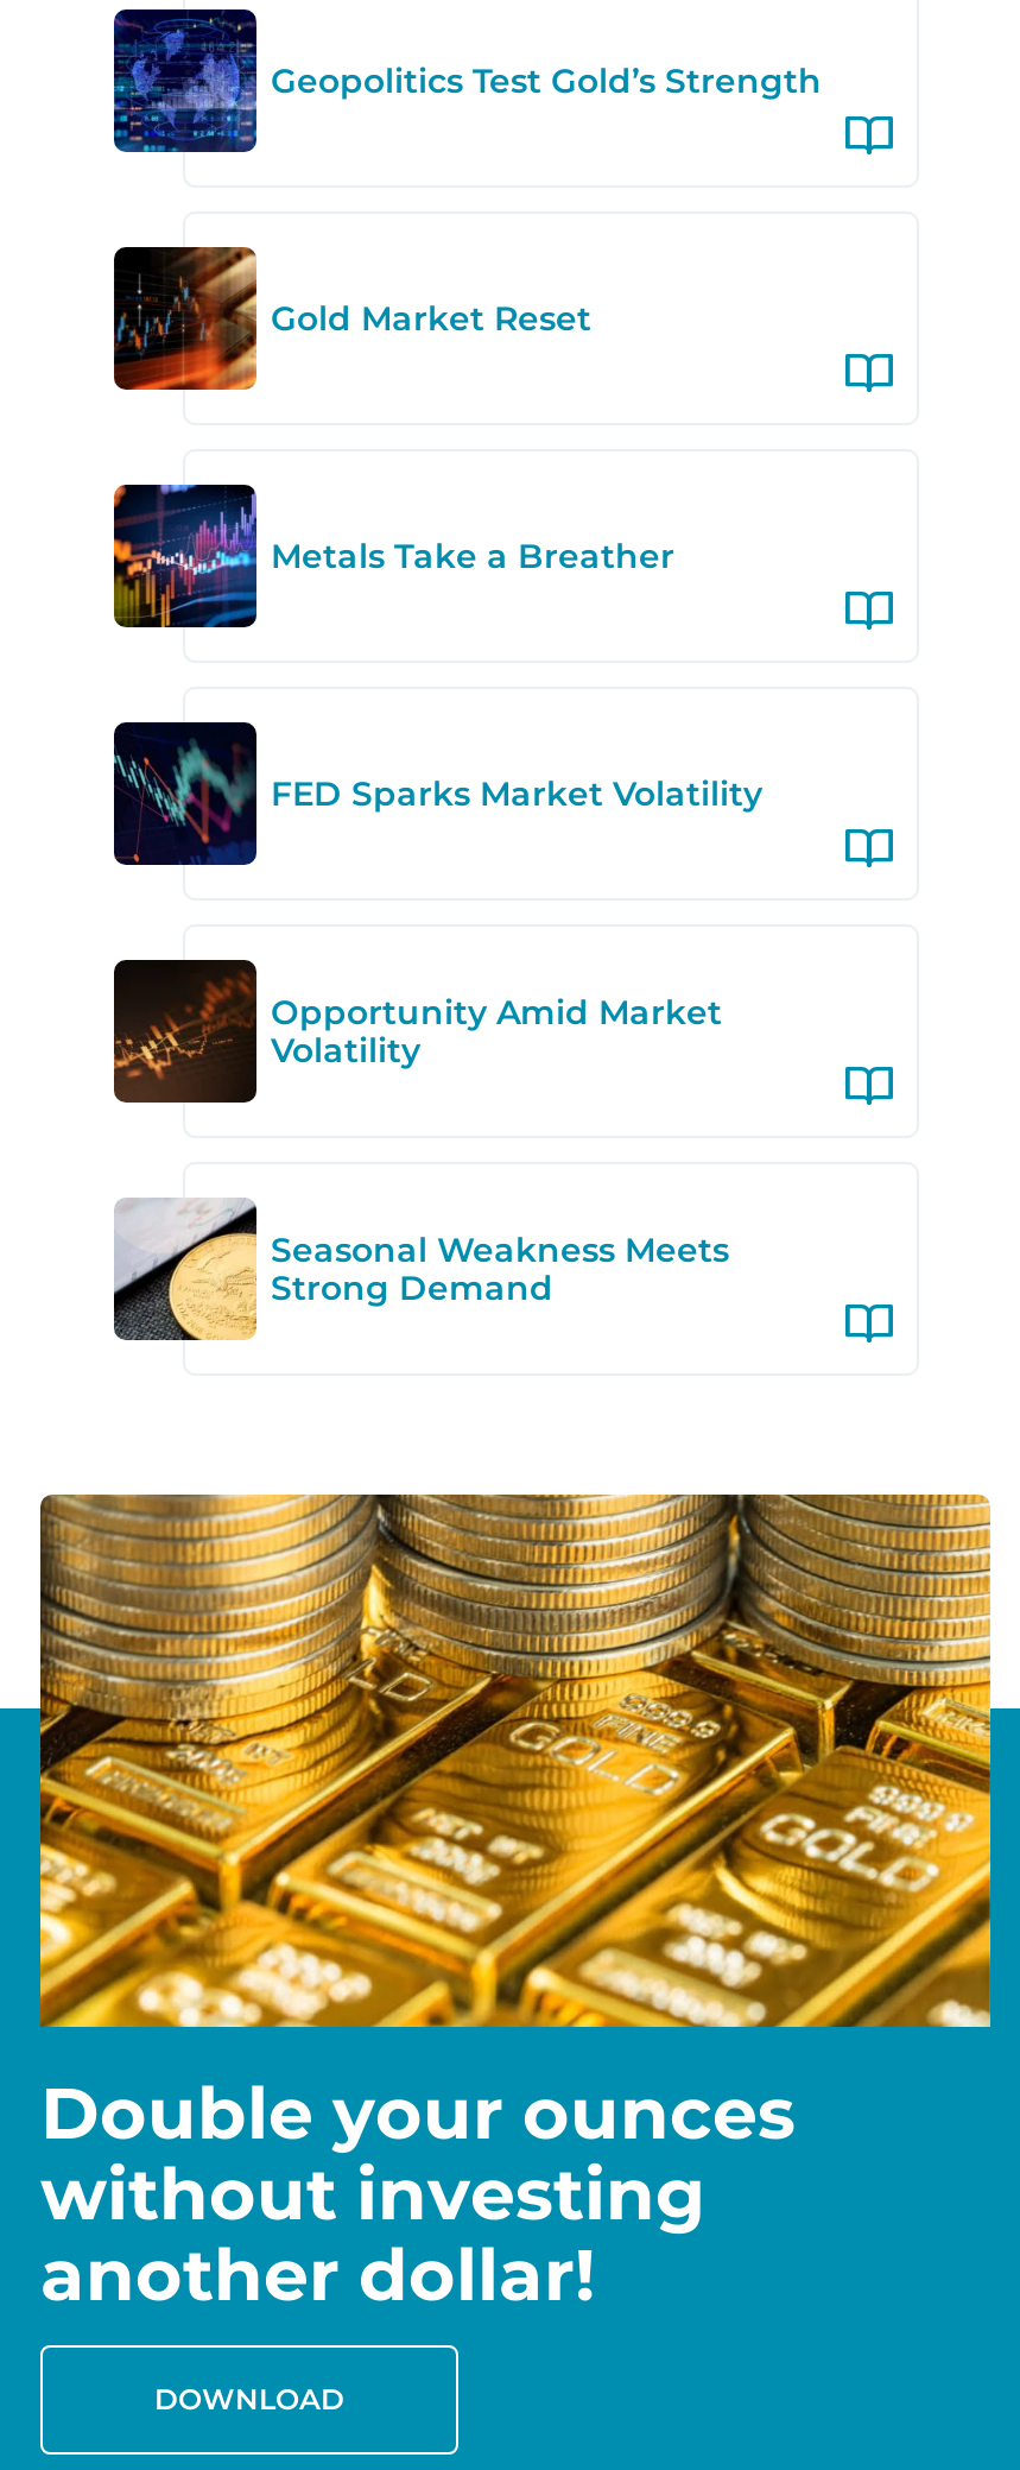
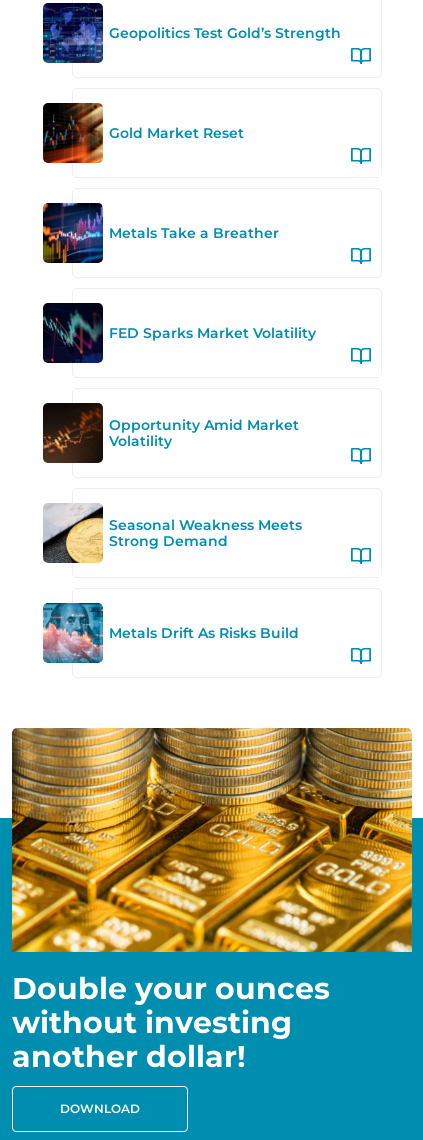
none -> [43,602,299,664] [image] | Metals Drift As Risks Build

